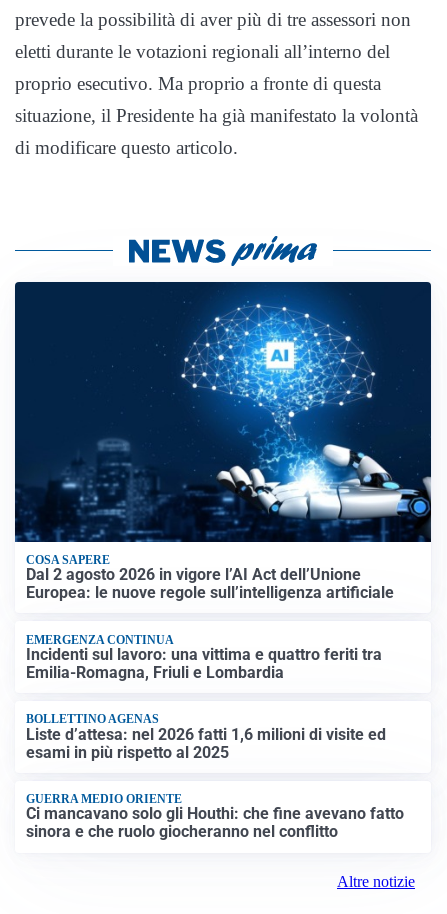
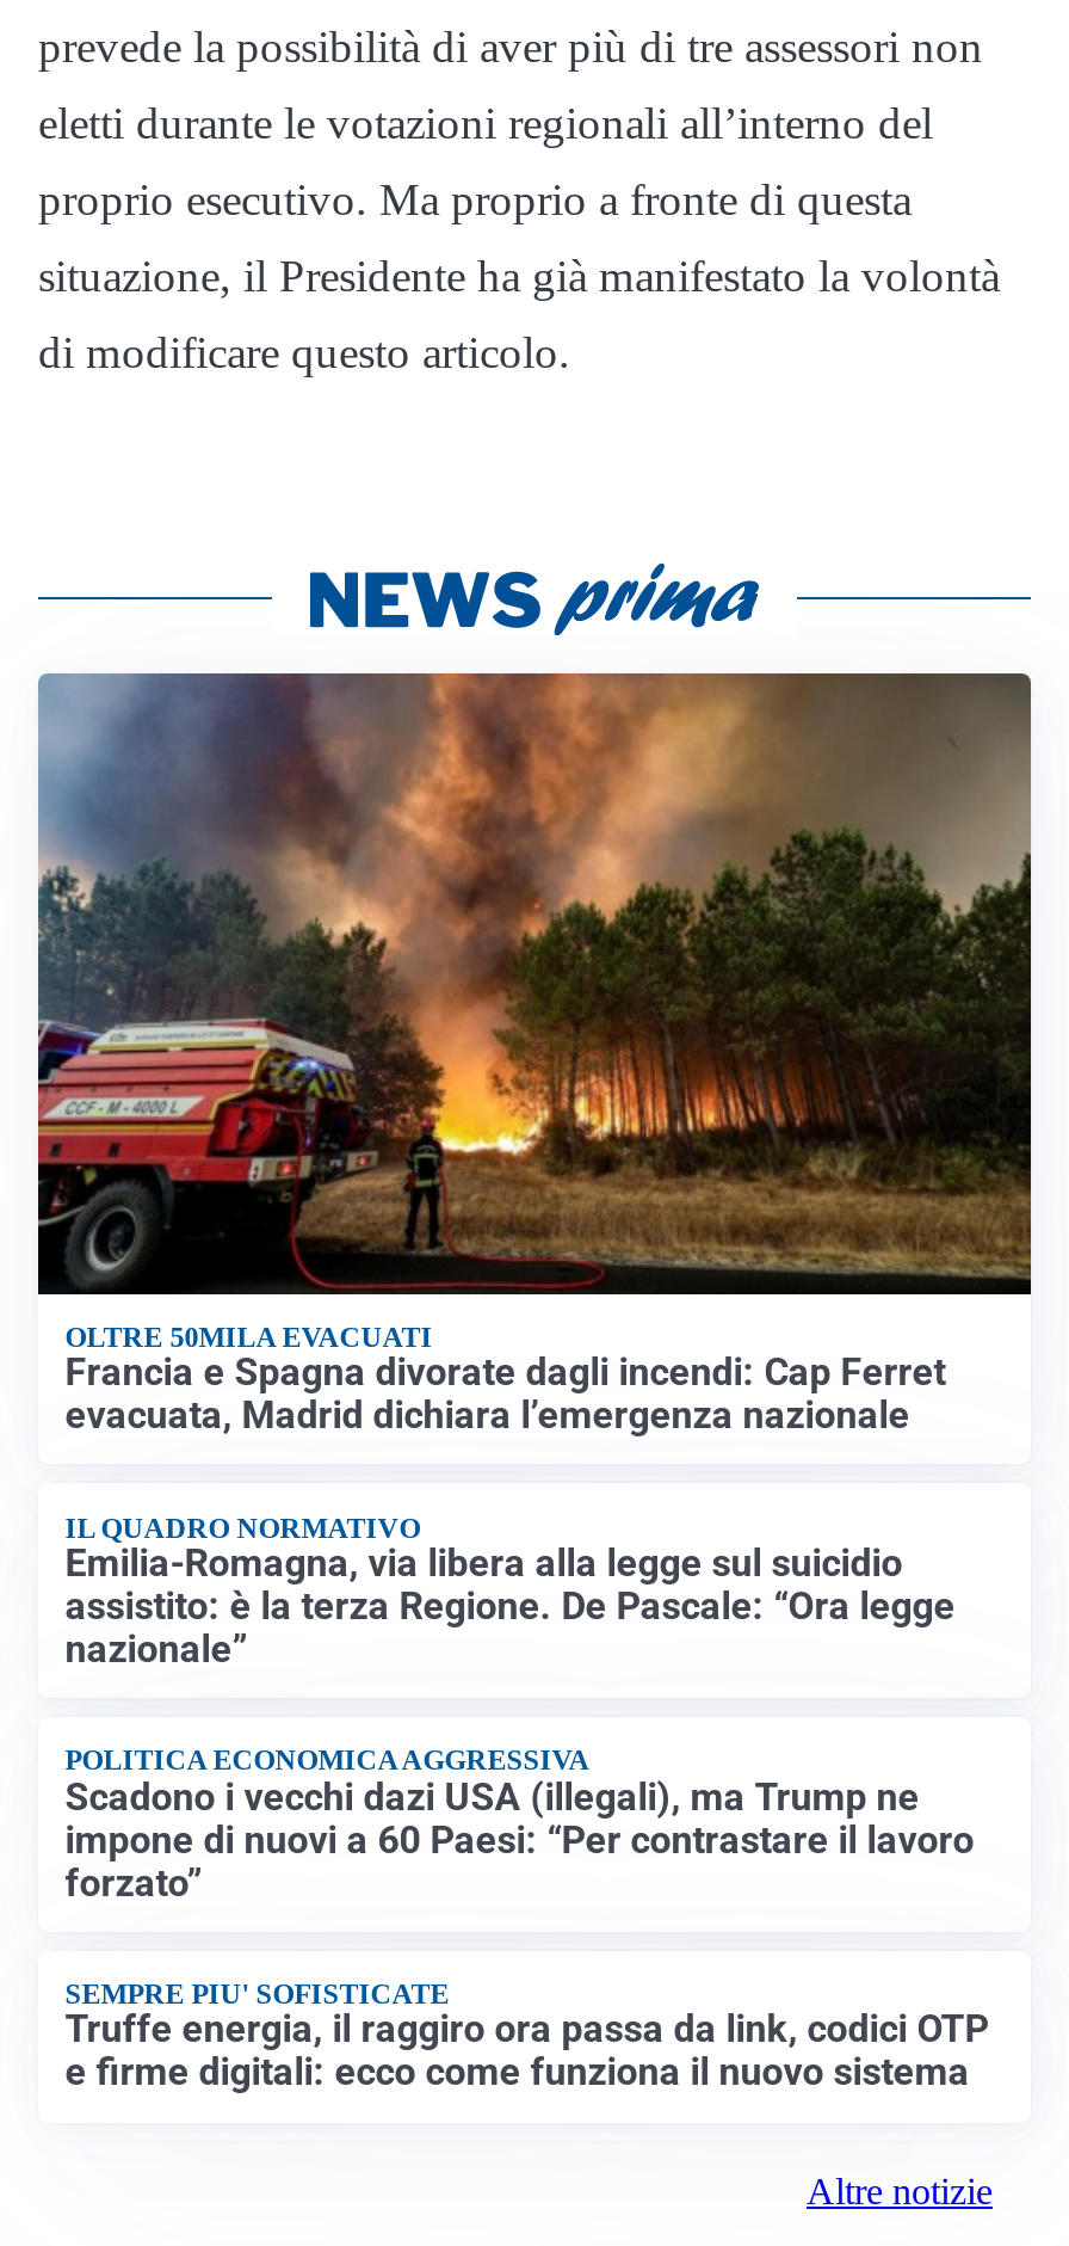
[14,281,432,602] [image] | COSA SAPERE | Dal 2 agosto 2026 in vigore l’AI Act dell’Unione | Europea: le nuove regole sull’intelligenza artificiale -> [36,671,1033,1438] [image] | OLTRE 50MILA EVACUATI | Francia e Spagna divorate dagli incendi: Cap Ferret | evacuata, Madrid dichiara l’emergenza nazionale
[26,632,382,682] EMERGENZA CONTINUA | Incidenti sul lavoro: una vittima e quattro feriti tra | Emilia-Romagna, Friuli e Lombardia -> [65,1510,955,1671] IL QUADRO NORMATIVO | Emilia-Romagna, via libera alla legge sul suicidio | assistito: è la terza Regione. De Pascale: “Ora legge | nazionale”
[26,712,386,762] BOLLETTINO AGENAS | Liste d’attesa: nel 2026 fatti 1,6 milioni di visite ed | esami in più rispetto al 2025 -> [65,1744,974,1905] POLITICA ECONOMICA AGGRESSIVA | Scadono i vecchi dazi USA (illegali), ma Trump ne | impone di nuovi a 60 Paesi: “Per contrastare il lavoro | forzato”
[26,792,404,841] GUERRA MEDIO ORIENTE | Ci mancavano solo gli Houthi: che fine avevano fatto | sinora e che ruolo giocheranno nel conflitto -> [65,1977,988,2095] SEMPRE PIU' SOFISTICATE | Truffe energia, il raggiro ora passa da link, codici OTP | e firme digitali: ecco come funziona il nuovo sistema

